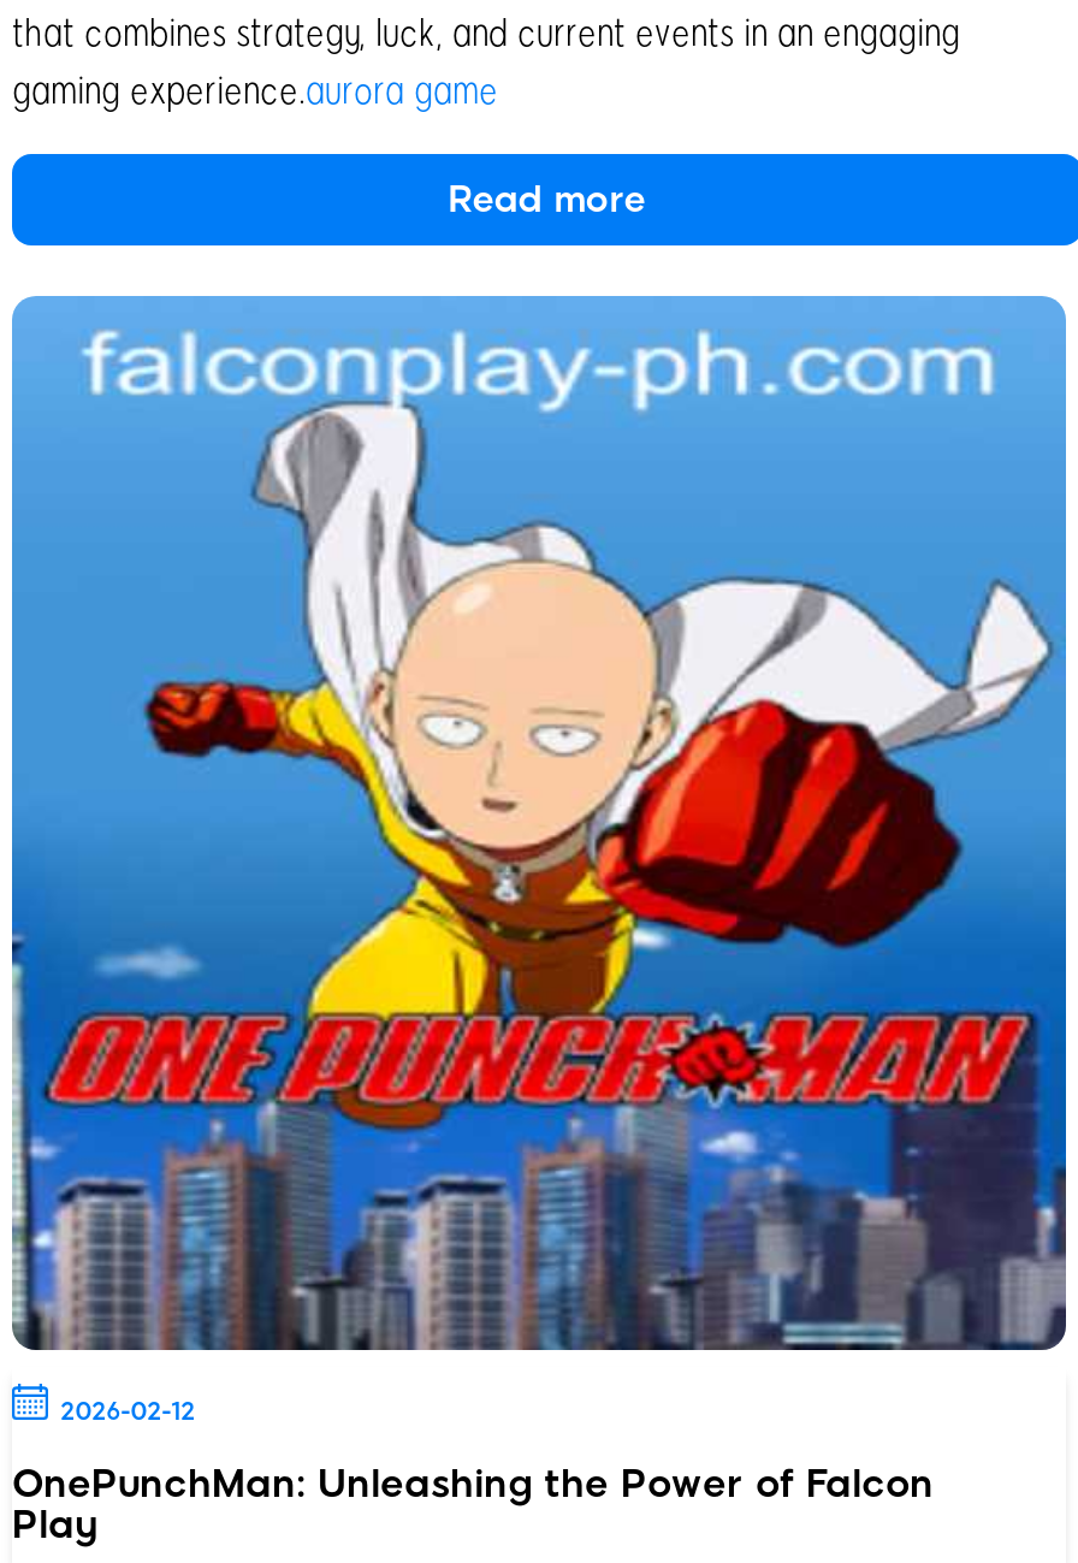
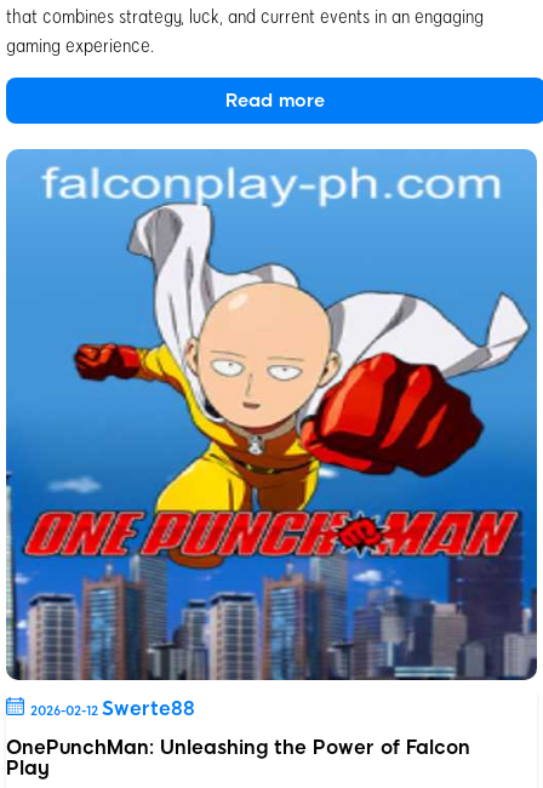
[12,66,498,112] gaming experience. aurora game -> [6,33,154,56] gaming experience.
[60,1397,195,1428] 2026-02-12 -> [30,698,195,721] 2026-02-12 Swerte88

